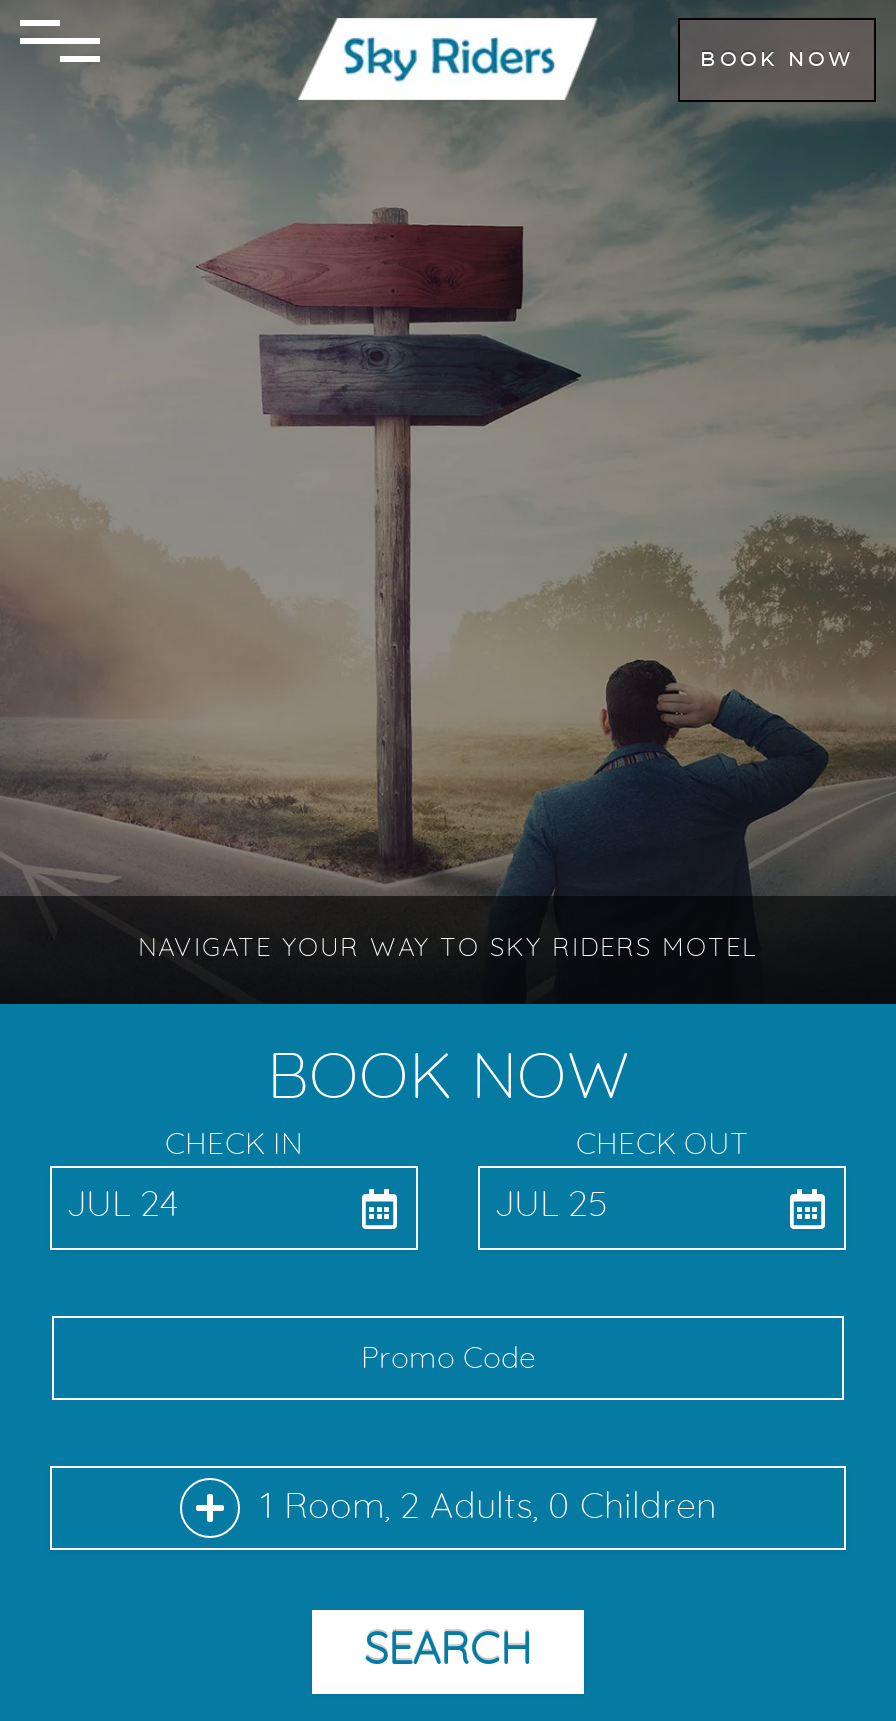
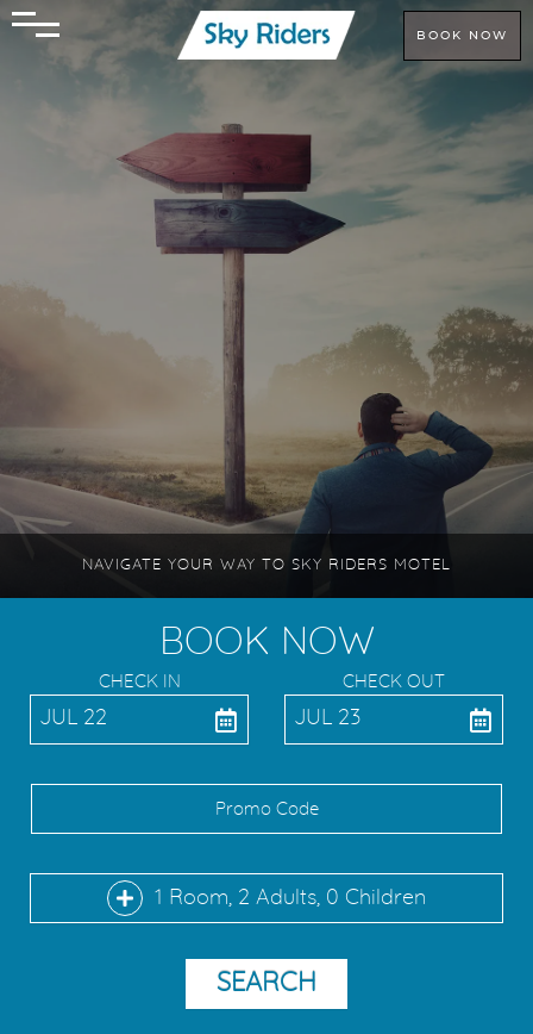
[66,1189,178,1225] JUL 24 -> [39,708,107,730] JUL 22
[494,1189,608,1225] JUL 25 -> [294,708,360,730] JUL 23

